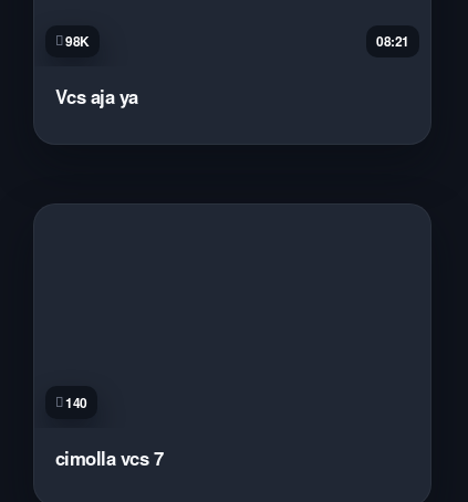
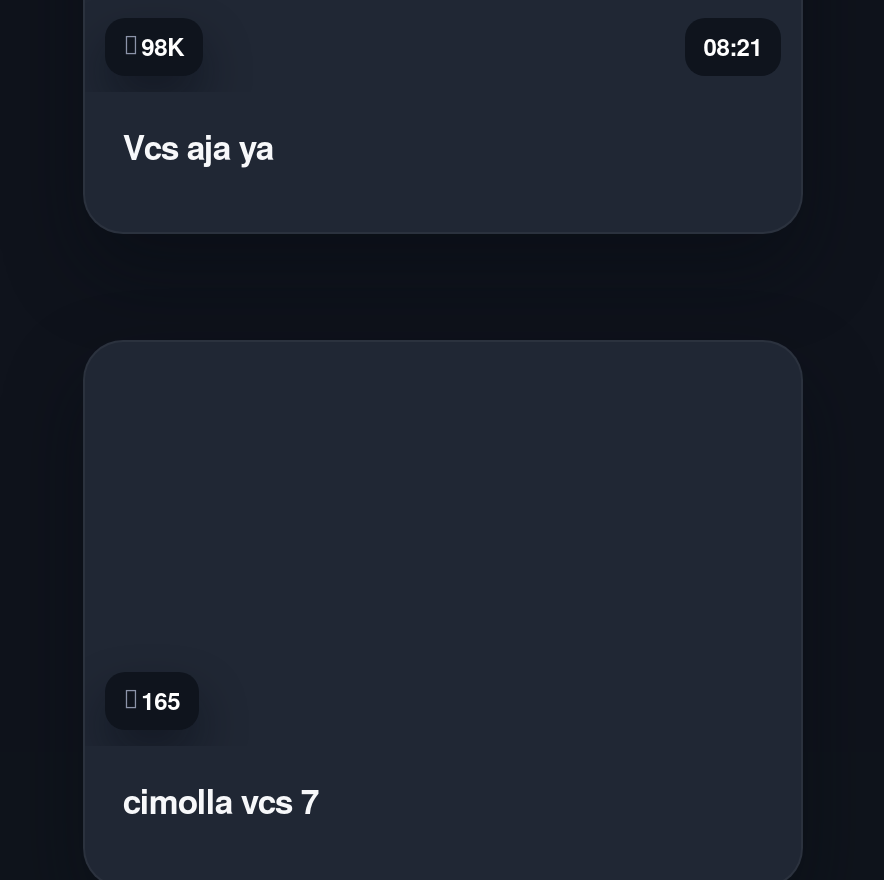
[65,393,87,412] 140 -> [141,682,180,718] 165

